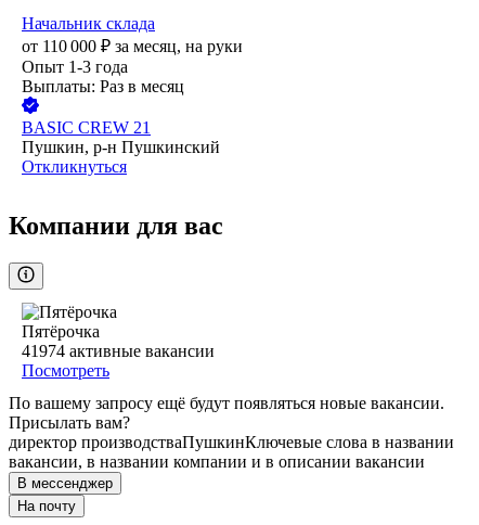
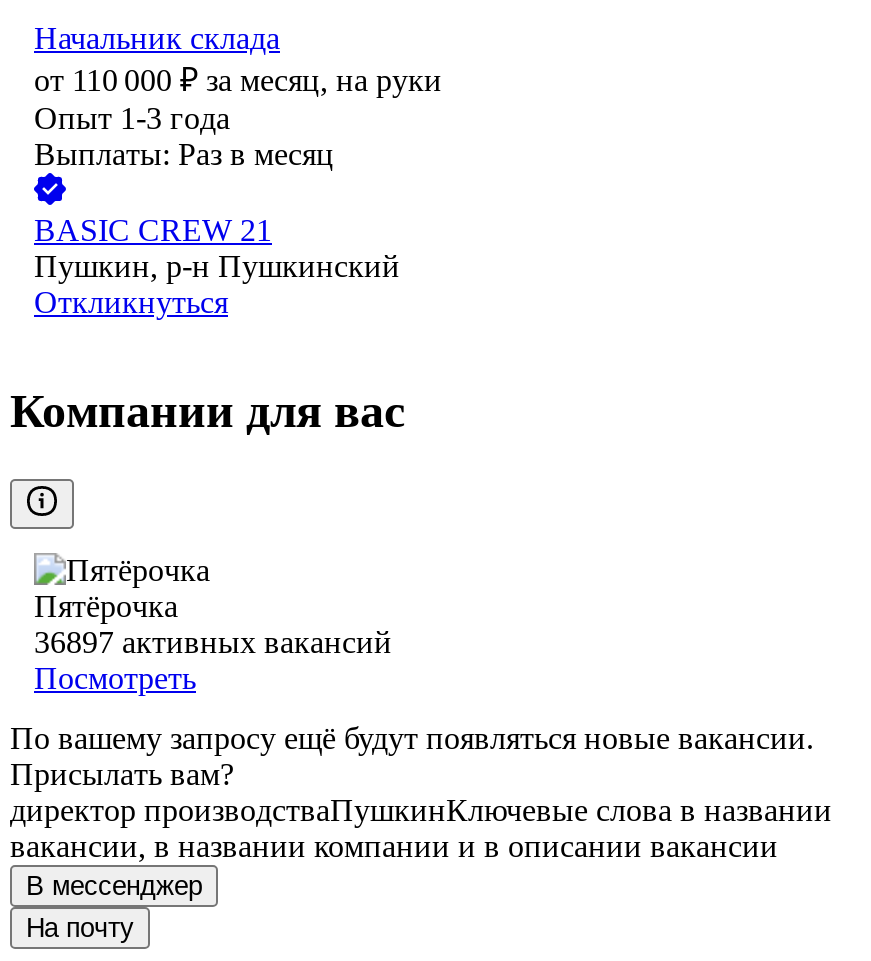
[22,342,215,360] 41974 активные вакансии -> [34,626,392,660] 36897 активных вакансий

